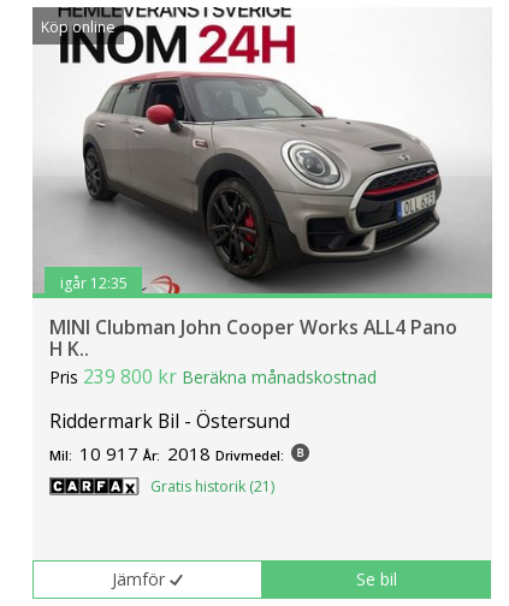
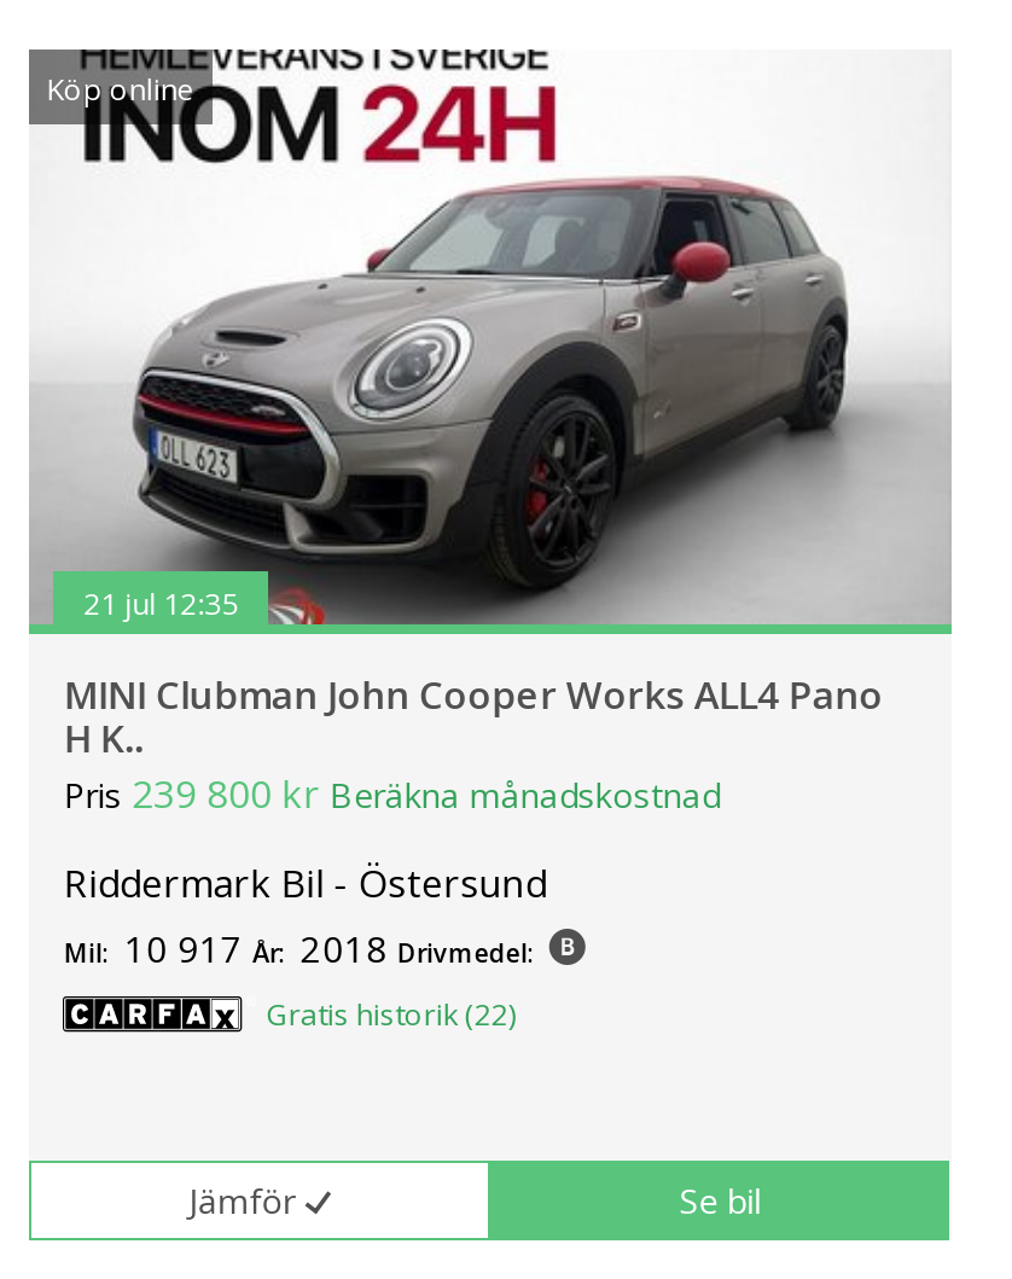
[60,37,463,293] [image] | igår 12:35 -> [84,109,944,635] [image] | 21 jul 12:35
[151,476,275,497] Gratis historik (21) -> [266,993,515,1034] Gratis historik (22)

